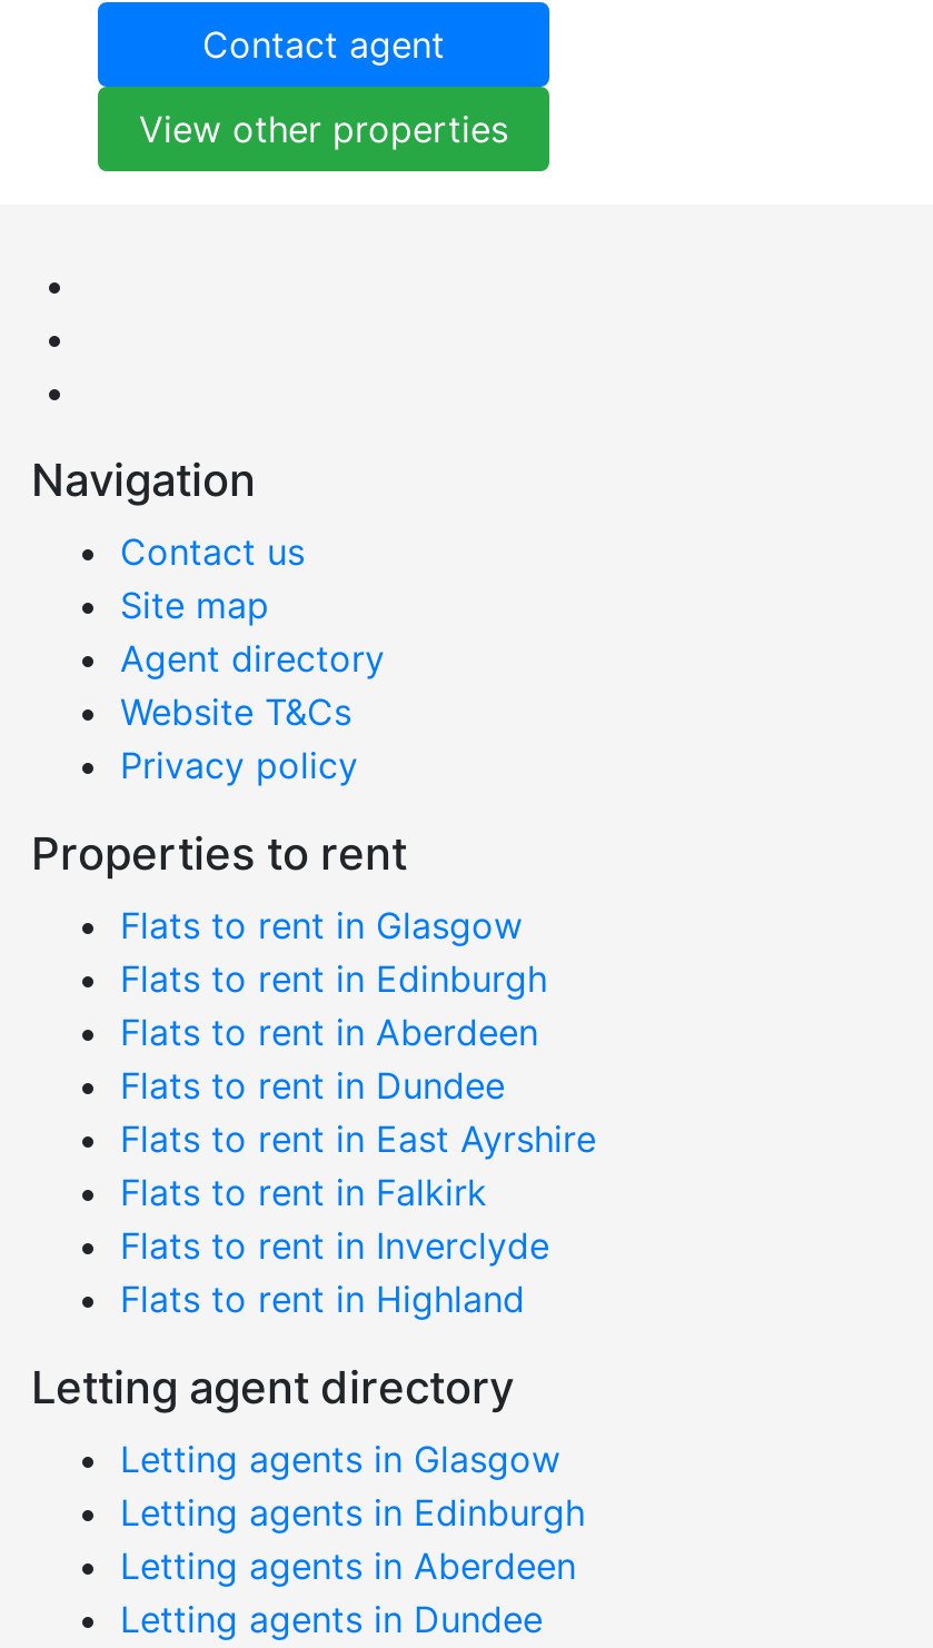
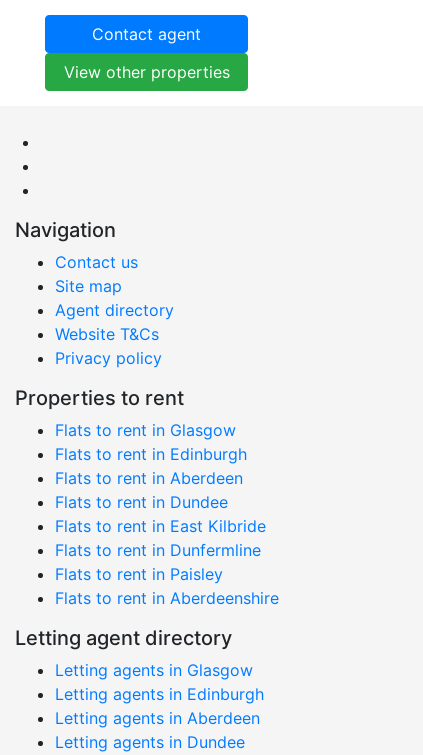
[120,1117,596,1162] Flats to rent in East Ayrshire -> [55,516,266,536] Flats to rent in East Kilbride
[120,1171,487,1215] Flats to rent in Falkirk -> [55,540,261,560] Flats to rent in Dunfermline
[120,1224,549,1268] Flats to rent in Inverclyde -> [55,564,223,584] Flats to rent in Paisley
[120,1277,525,1322] Flats to rent in Highland -> [55,588,279,608] Flats to rent in Aberdeenshire

